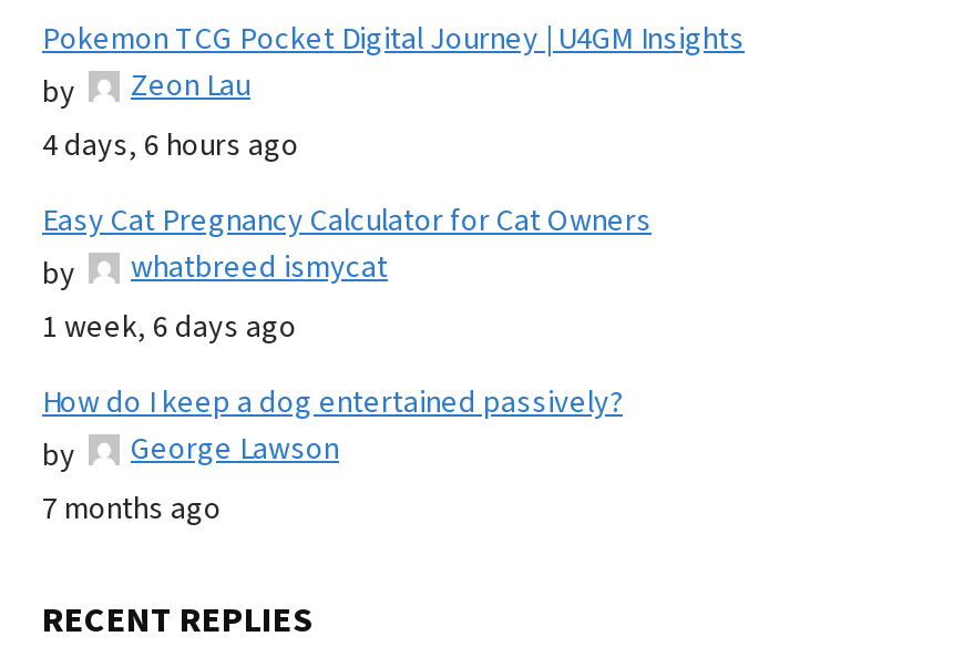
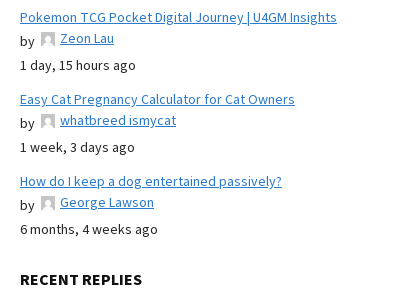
[42,123,299,168] 4 days, 6 hours ago -> [20,56,136,76] 1 day, 15 hours ago
[42,305,297,349] 1 week, 6 days ago -> [20,138,135,158] 1 week, 3 days ago
[42,487,222,531] 7 months ago -> [20,220,158,240] 6 months, 4 weeks ago

